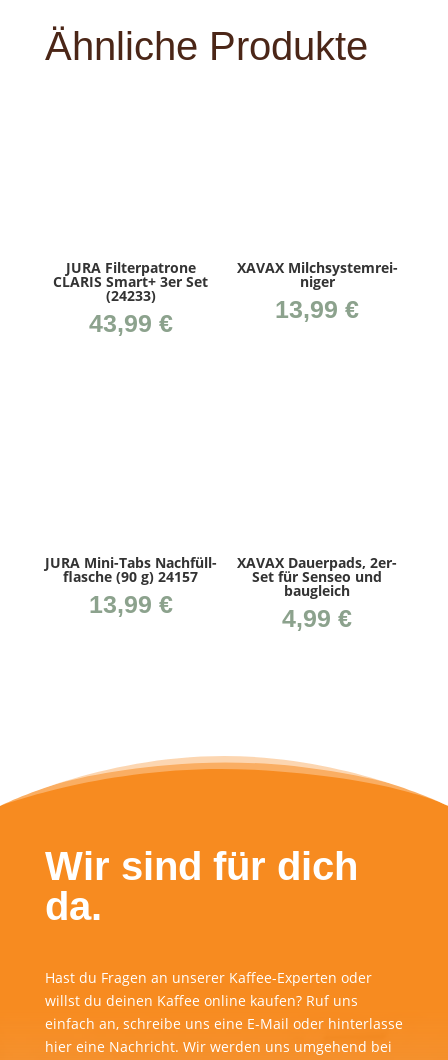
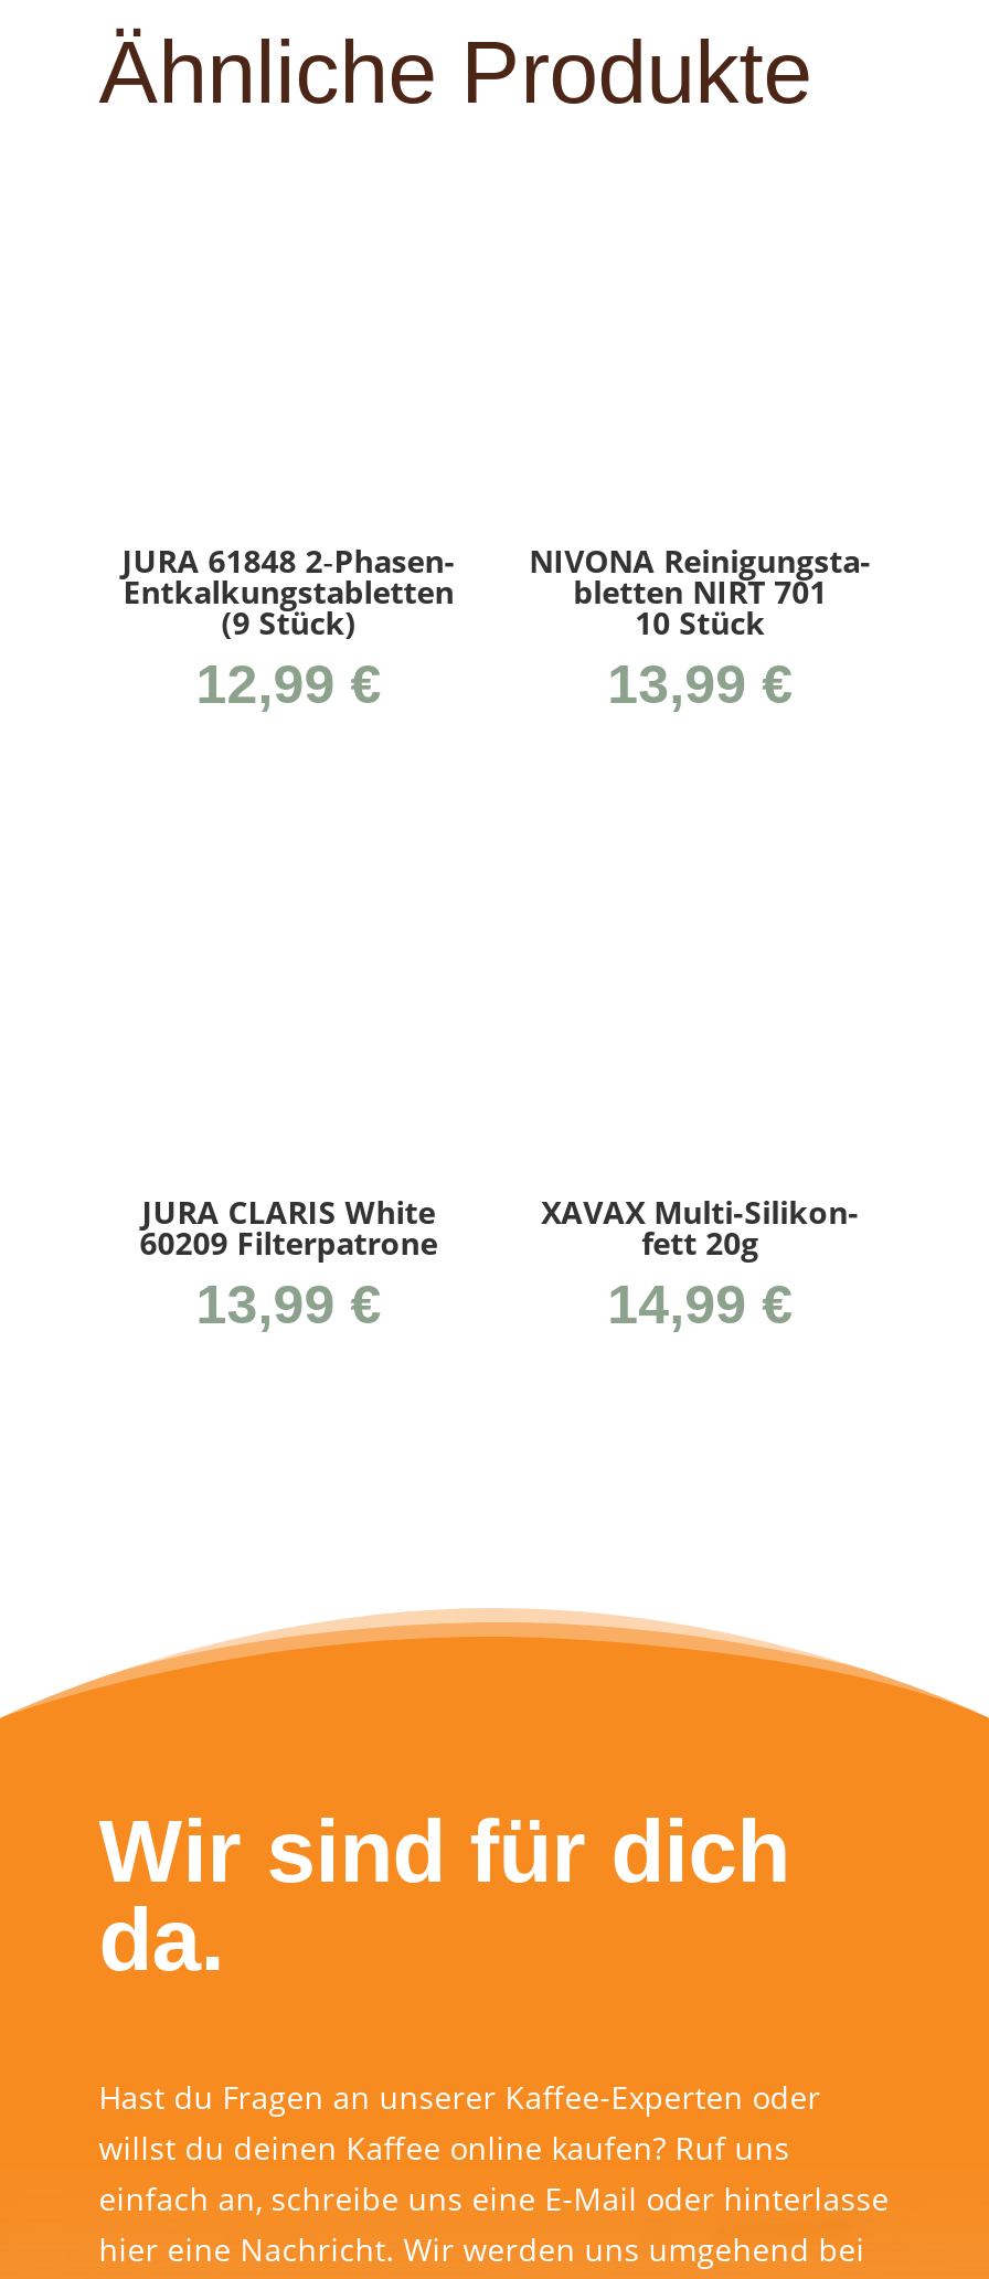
[53,258,208,337] JURA Filterpatrone | CLARIS Smart+ 3er Set | (24233) | 43,99 € -> [122,540,455,714] JURA 61848 2‑Phasen- | Entkalkungstabletten | (9 Stück) | 12,99 €
[237,258,398,291] XAVAX Milchsystemrei | niger -> [529,540,871,643] NIVONA Reinigungsta | bletten NIRT 701 | 10 Stück
[45,553,217,586] JURA Mini-Tabs Nachfüll | flasche (90 g) 24157 -> [140,1191,438,1264] JURA CLARIS White | 60209 Filterpatrone
[237,553,397,632] XAVAX Dauerpads, 2er- | Set für Senseo und | baugleich | 4,99 € -> [541,1191,859,1335] XAVAX Multi-Silikon | fett 20g | 14,99 €

